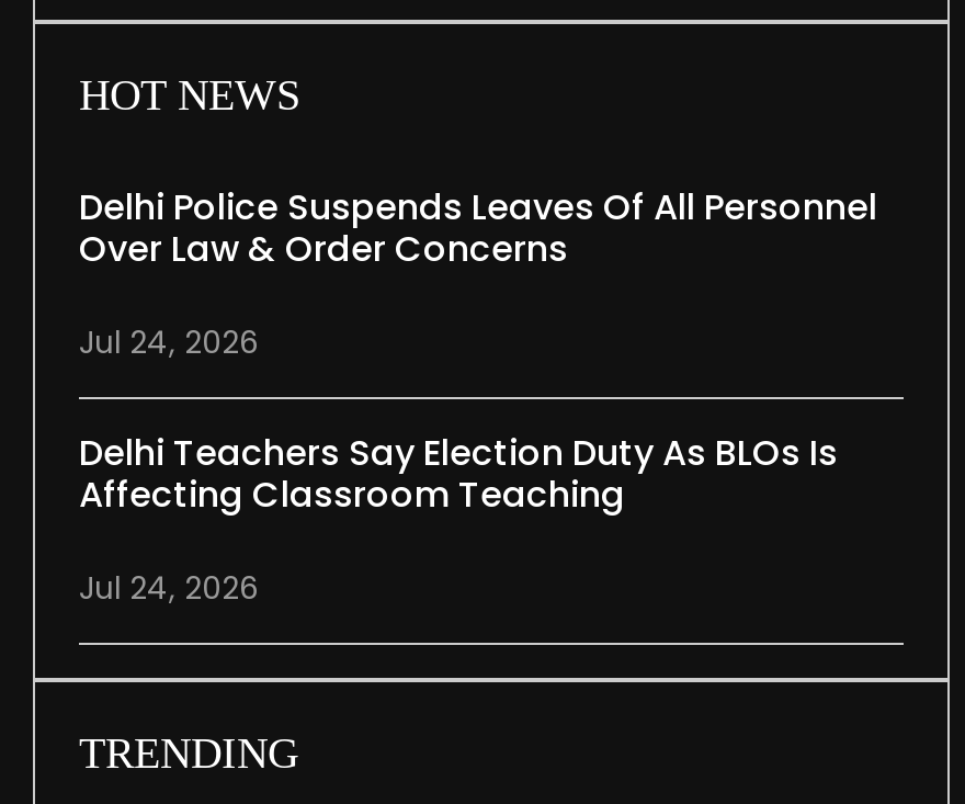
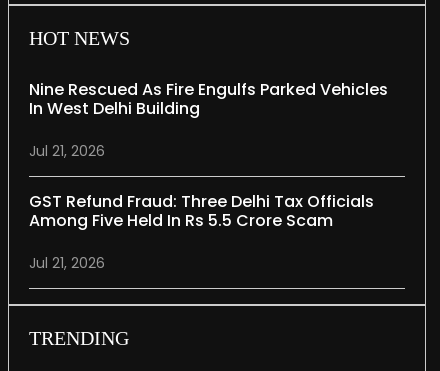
[79,183,877,275] Delhi Police Suspends Leaves Of All Personnel | Over Law & Order Concerns -> [29,78,388,120] Nine Rescued As Fire Engulfs Parked Vehicles | In West Delhi Building
[79,321,259,365] Jul 24, 2026 -> [29,141,105,161] Jul 21, 2026
[79,428,838,520] Delhi Teachers Say Election Duty As BLOs Is | Affecting Classroom Teaching -> [29,190,374,232] GST Refund Fraud: Three Delhi Tax Officials | Among Five Held In Rs 5.5 Crore Scam
[79,566,259,610] Jul 24, 2026 -> [29,253,105,273] Jul 21, 2026

